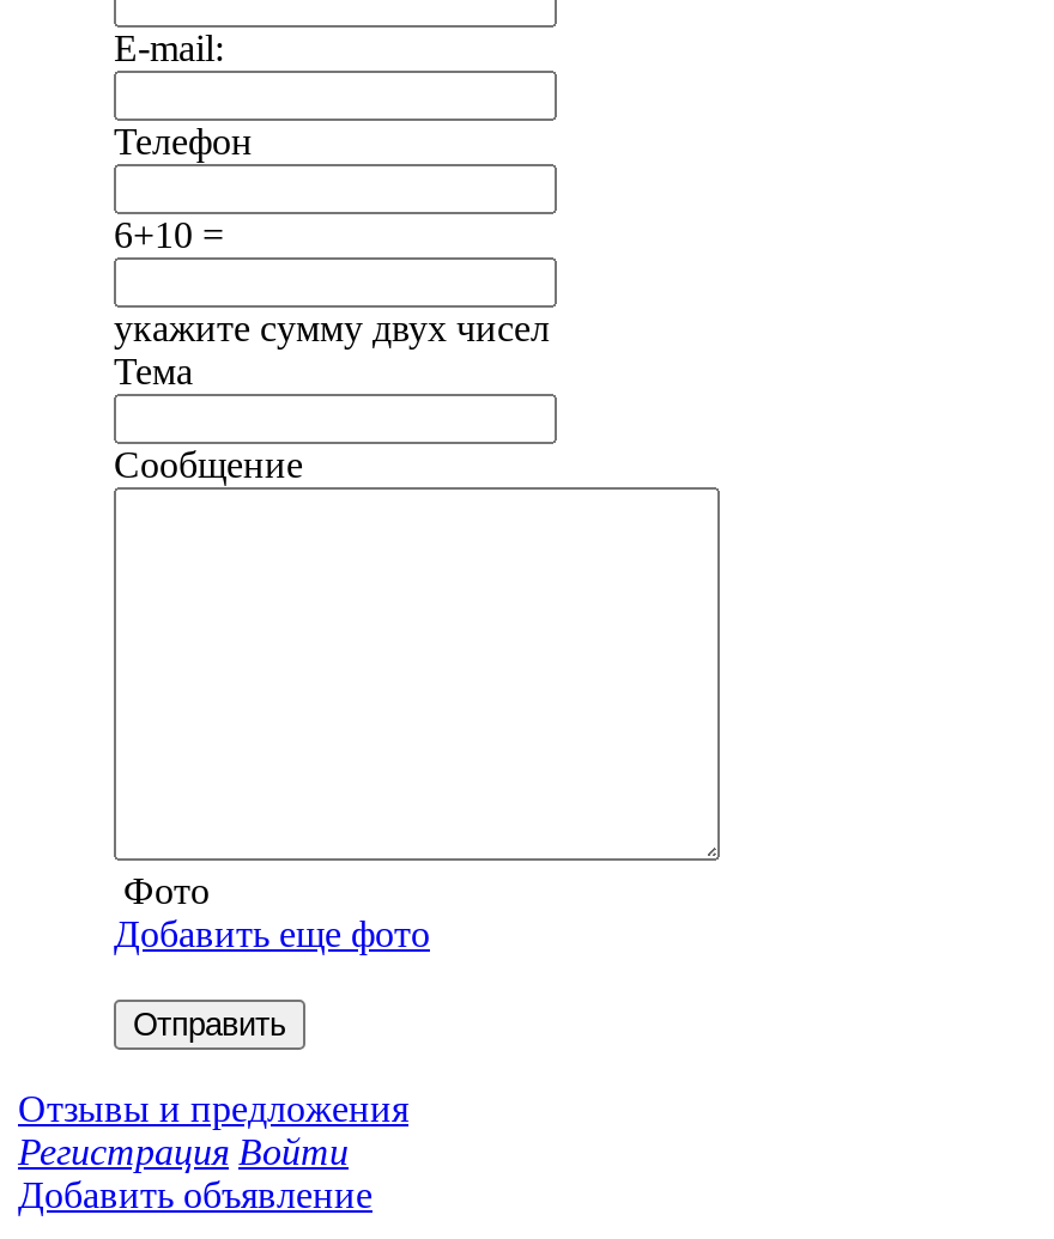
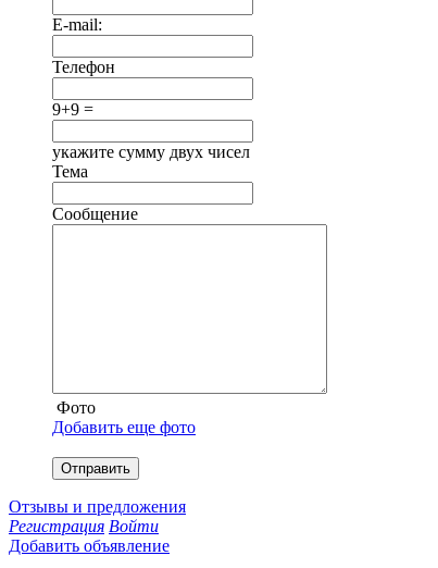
[114,214,224,255] 6+10 = -> [52,100,93,119] 9+9 =

